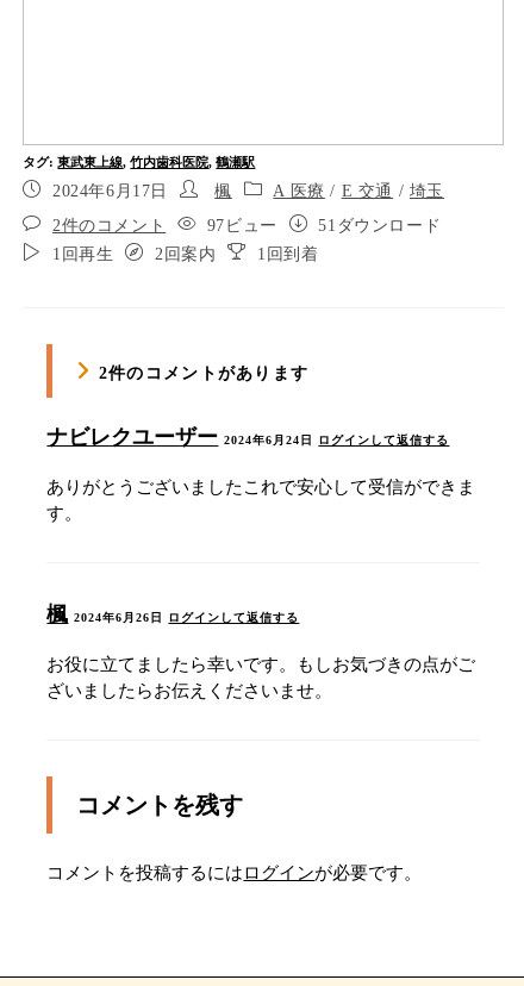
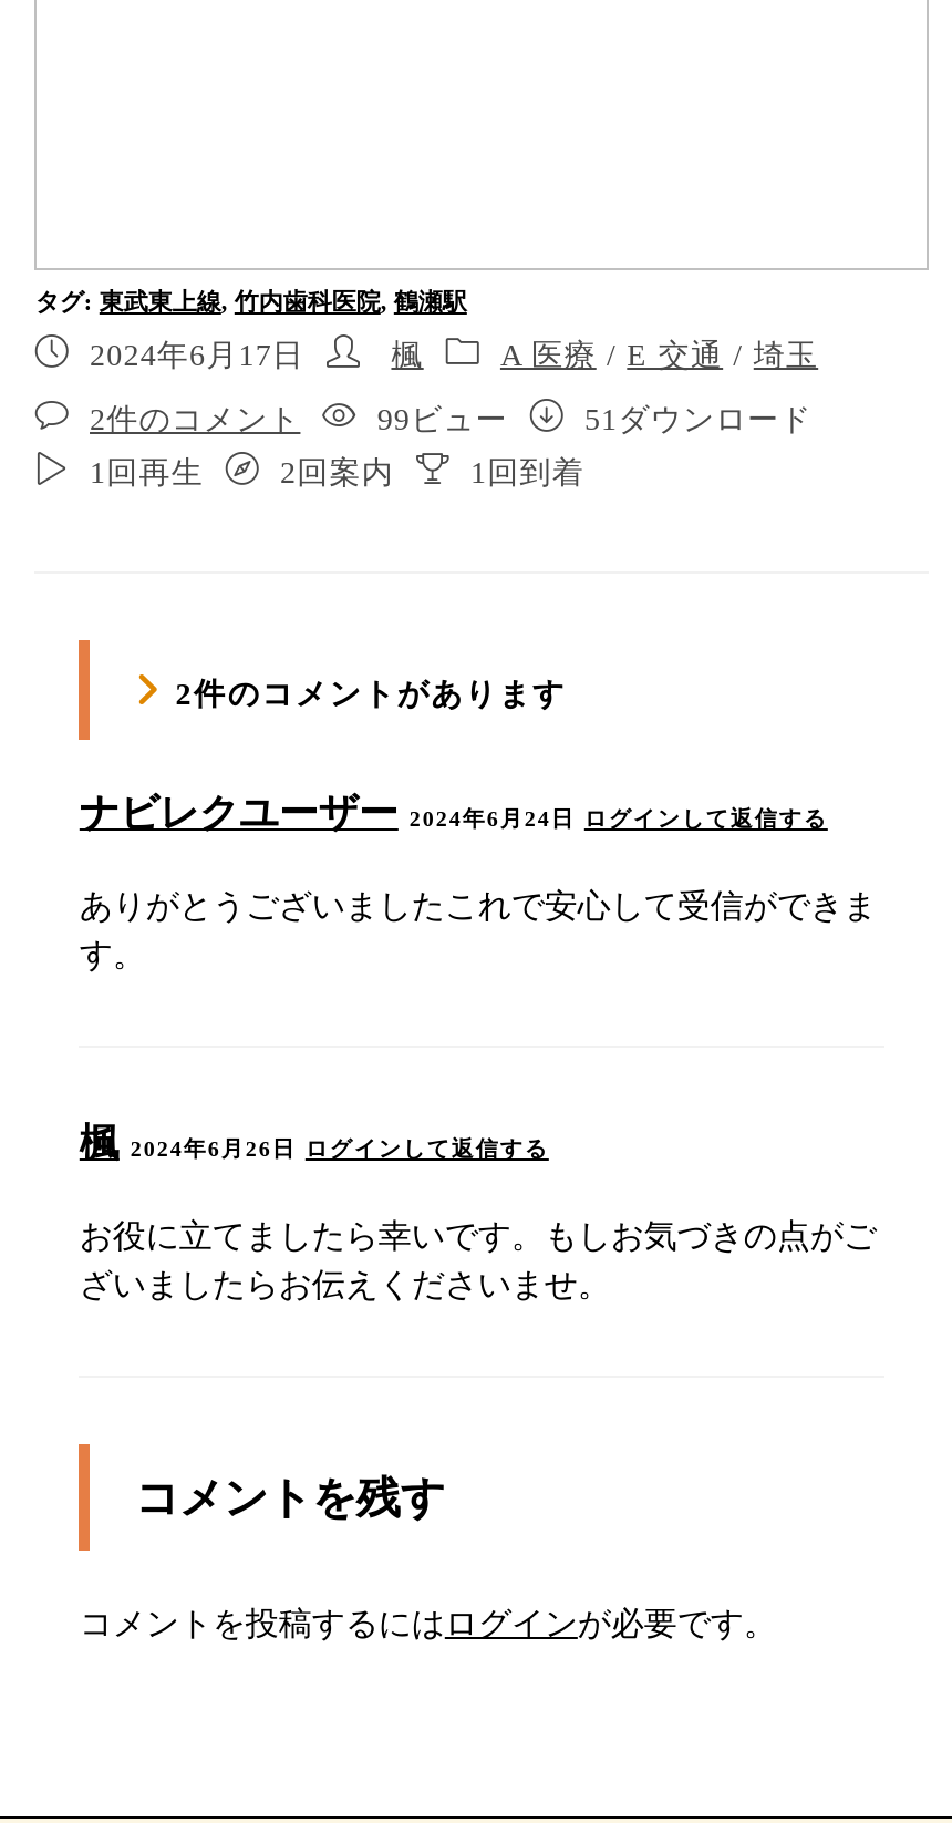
[207,217,277,235] 97ビュー -> [377,403,508,436] 99ビュー

